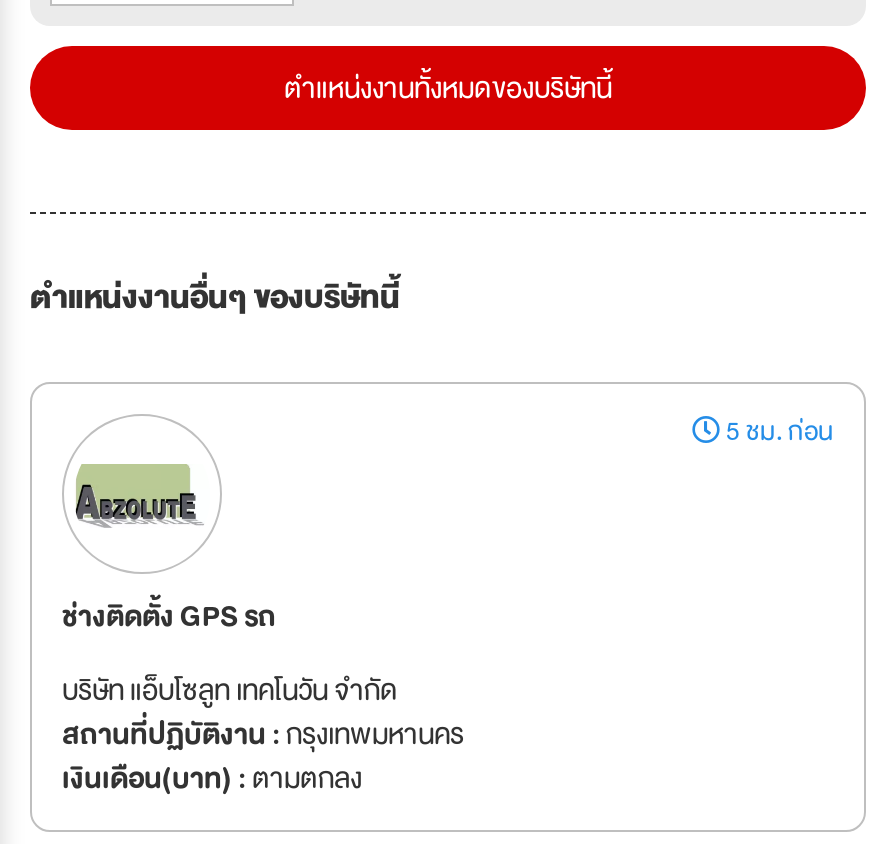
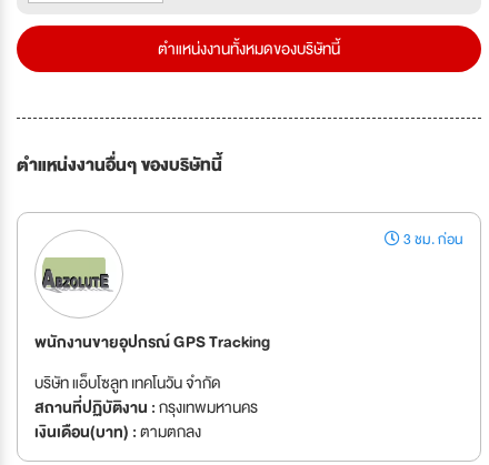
[720,410,834,454] 5 ชม. ก่อน -> [400,228,463,252] 3 ชม. ก่อน
[62,592,276,640] ช่างติดตั้ง GPS รถ -> [34,328,270,355] พนักงานขายอุปกรณ์ GPS Tracking

